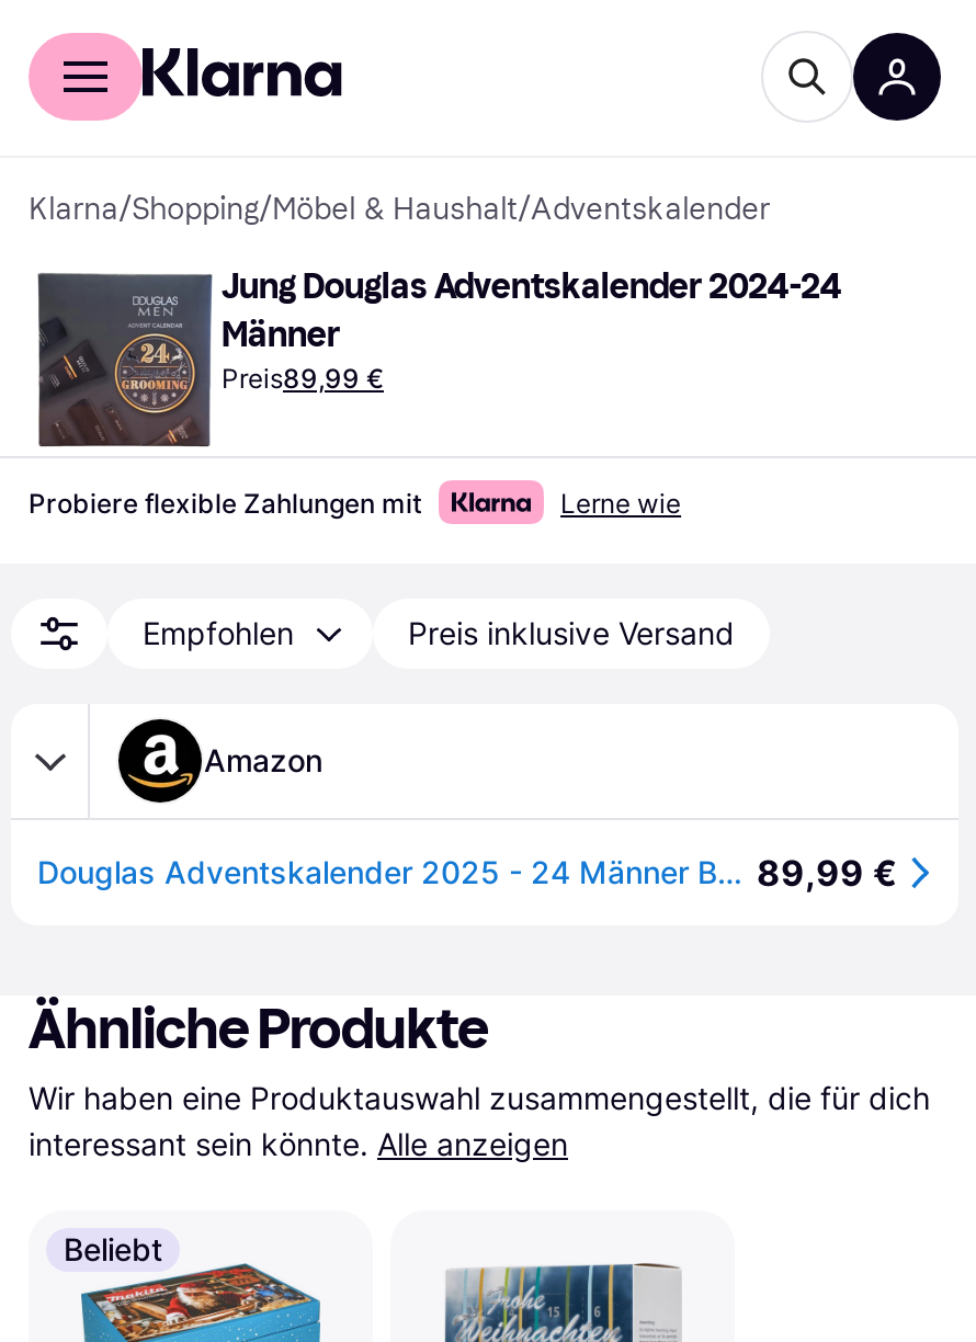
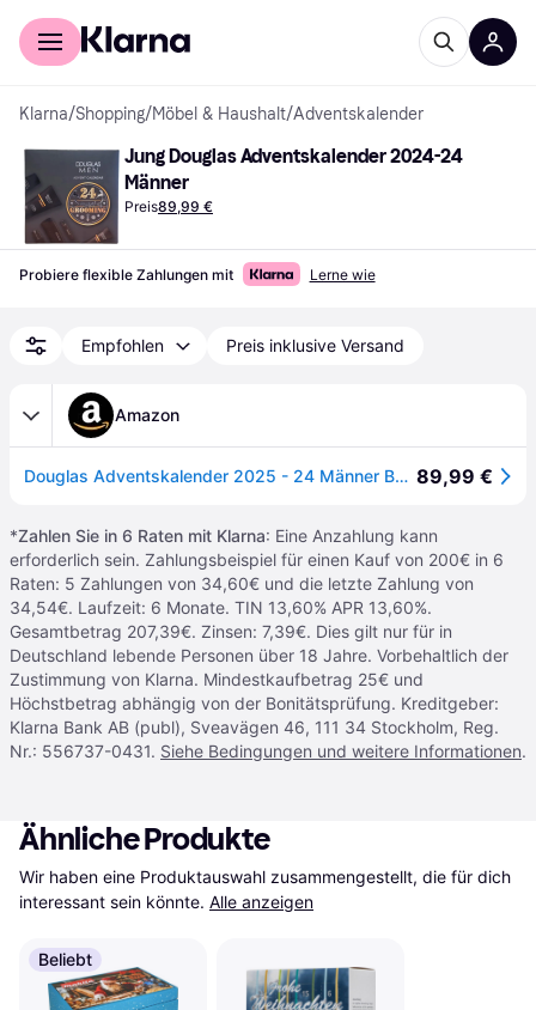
none -> [10,525,526,761] *Zahlen Sie in 6 Raten mit Klarna: Eine Anzahlung kann | erforderlich sein. Zahlungsbeispiel für einen Kauf von 200€ in 6 | Raten: 5 Zahlungen von 34,60€ und die letzte Zahlung von | 34,54€. Laufzeit: 6 Monate. TIN 13,60% APR 13,60%. | Gesamtbetrag 207,39€. Zinsen: 7,39€. Dies gilt nur für in | Deutschland lebende Personen über 18 Jahre. Vorbehaltlich der | Zustimmung von Klarna. Mindestkaufbetrag 25€ und | Höchstbetrag abhängig von der Bonitätsprüfung. Kreditgeber: | Klarna Bank AB (publ), Sveavägen 46, 111 34 Stockholm, Reg. | Nr.: 556737-0431. Siehe Bedingungen und weitere Informationen.

